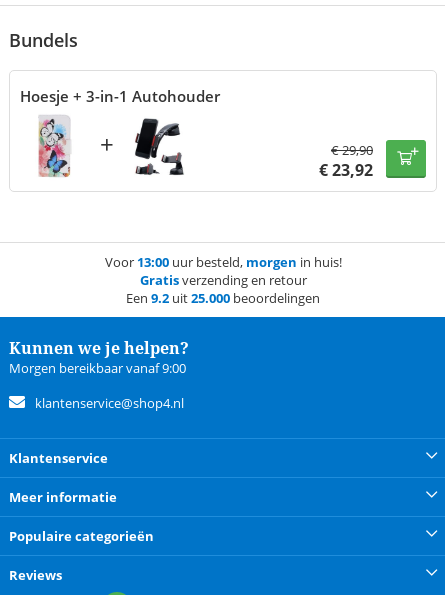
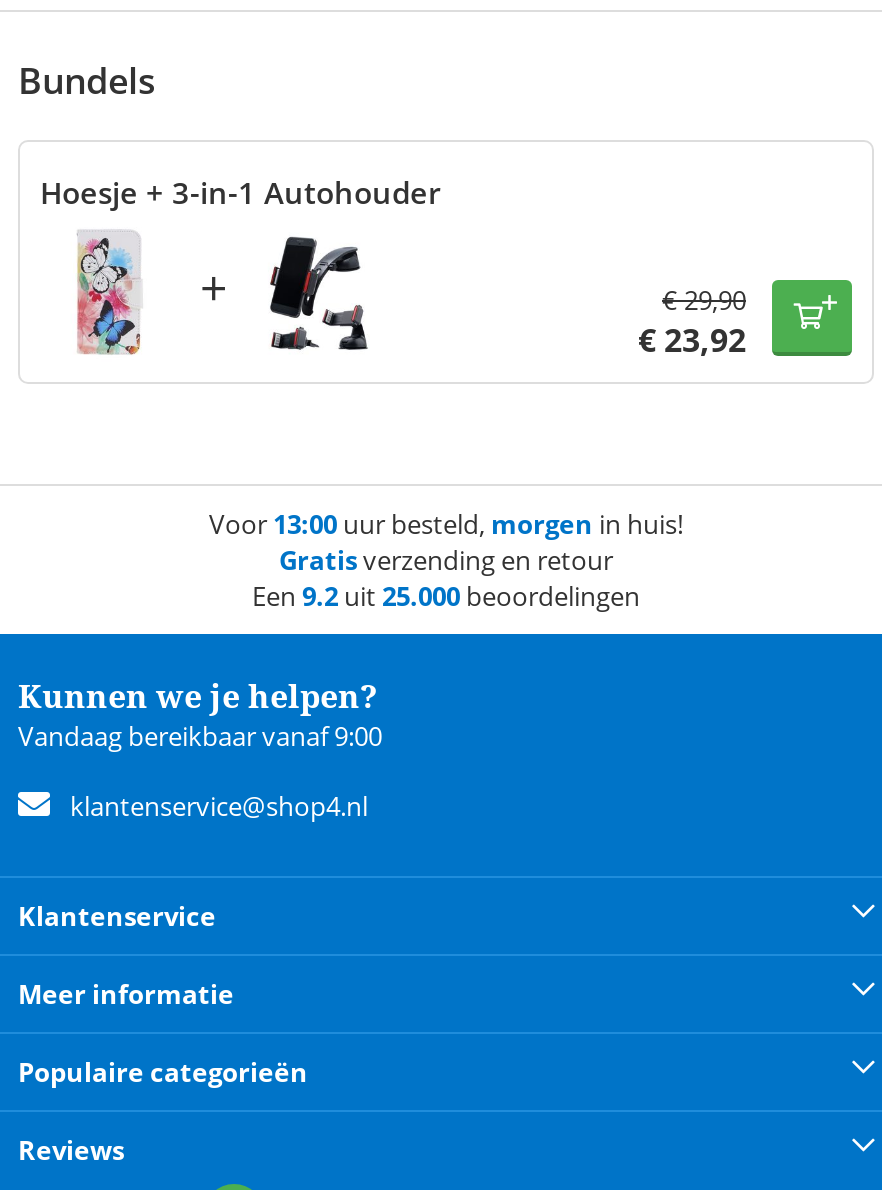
[9,359,186,377] Morgen bereikbaar vanaf 9:00 -> [18,718,382,754] Vandaag bereikbaar vanaf 9:00

